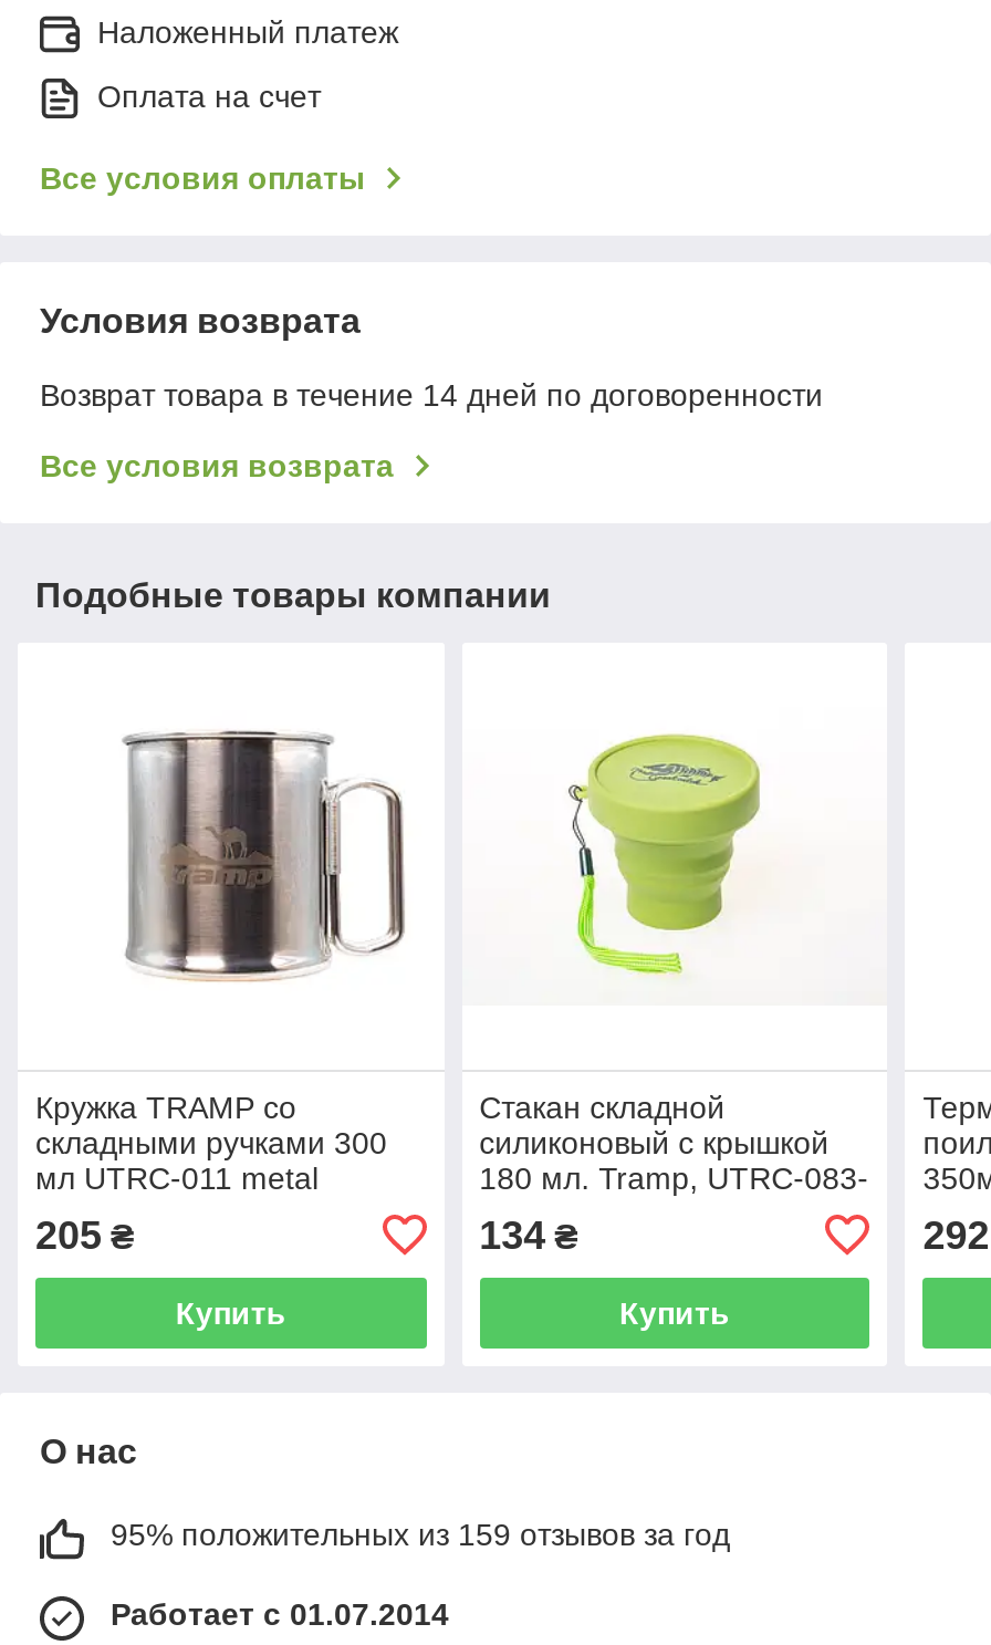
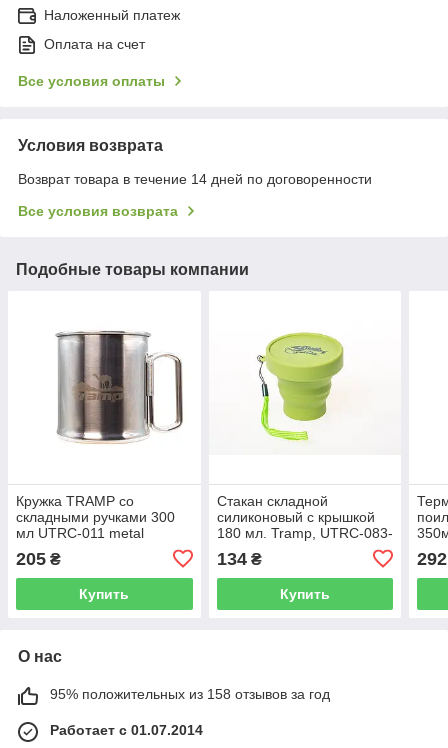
[111,1516,730,1552] 95% положительных из 159 отзывов за год -> [50,686,330,702] 95% положительных из 158 отзывов за год

